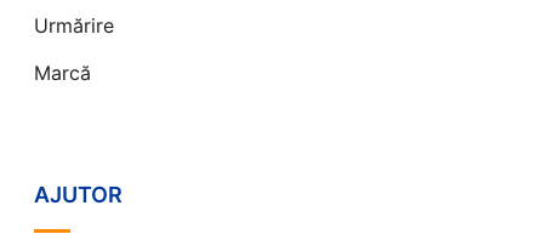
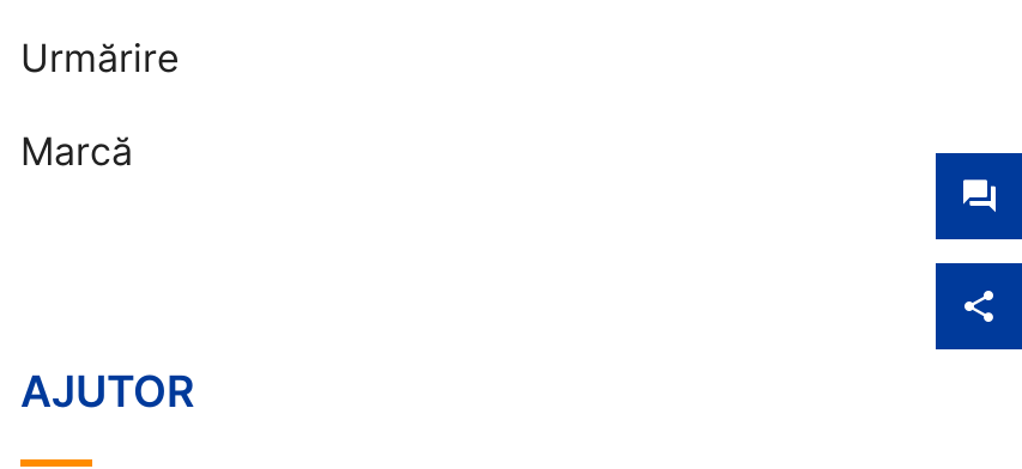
none -> [933,151,1015,242] [image]
none -> [933,261,1015,352] [image]

